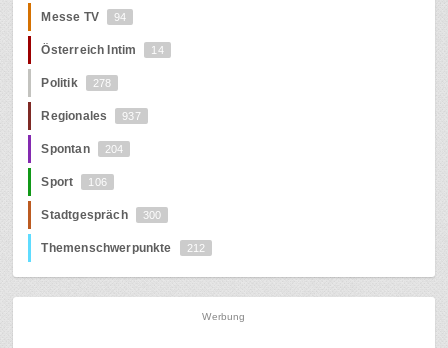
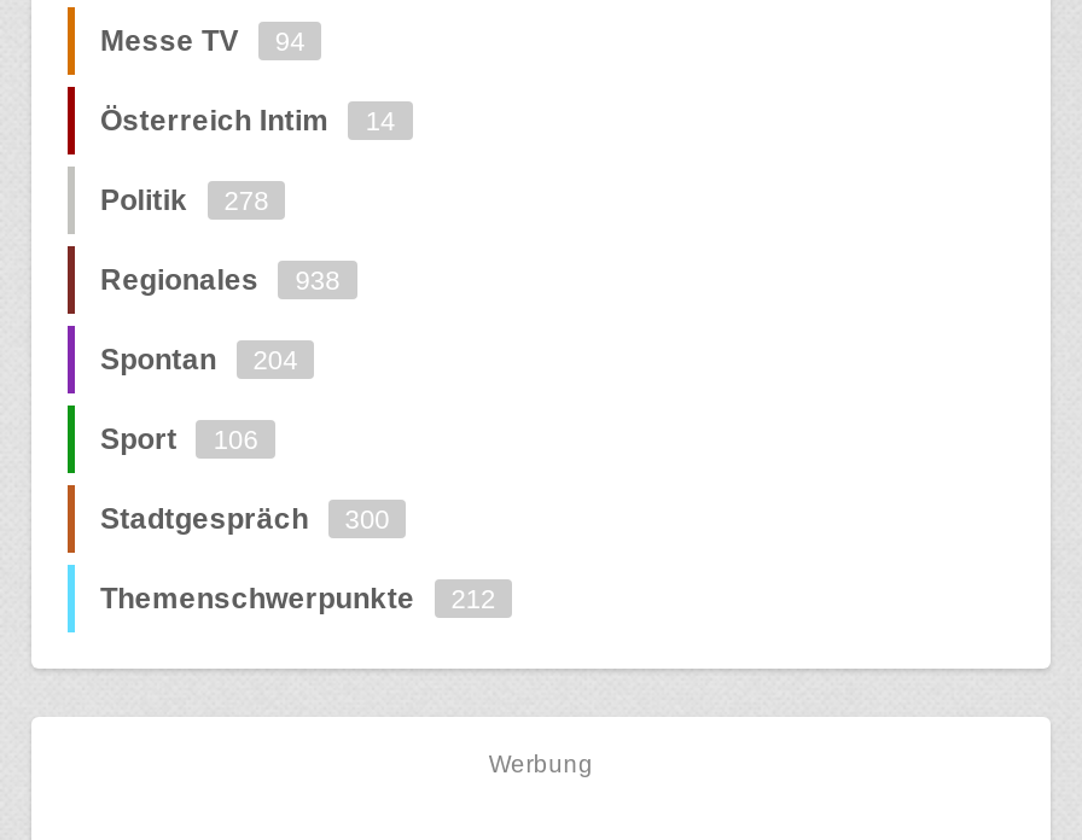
[41,109,141,123] Regionales 937 -> [100,264,340,298] Regionales 938

